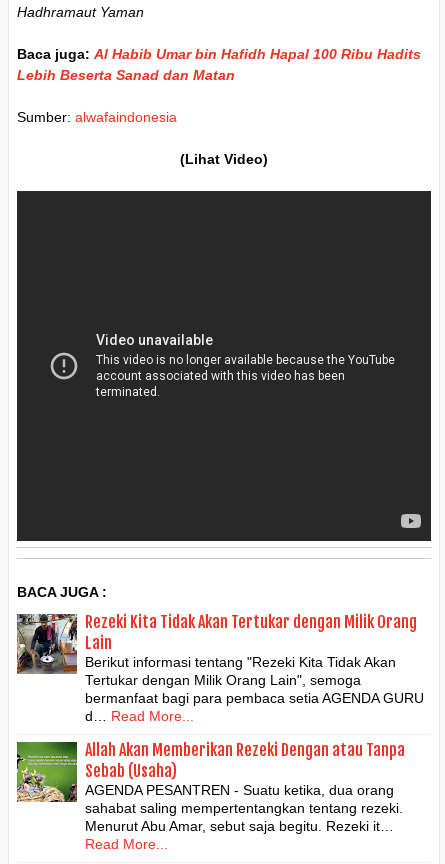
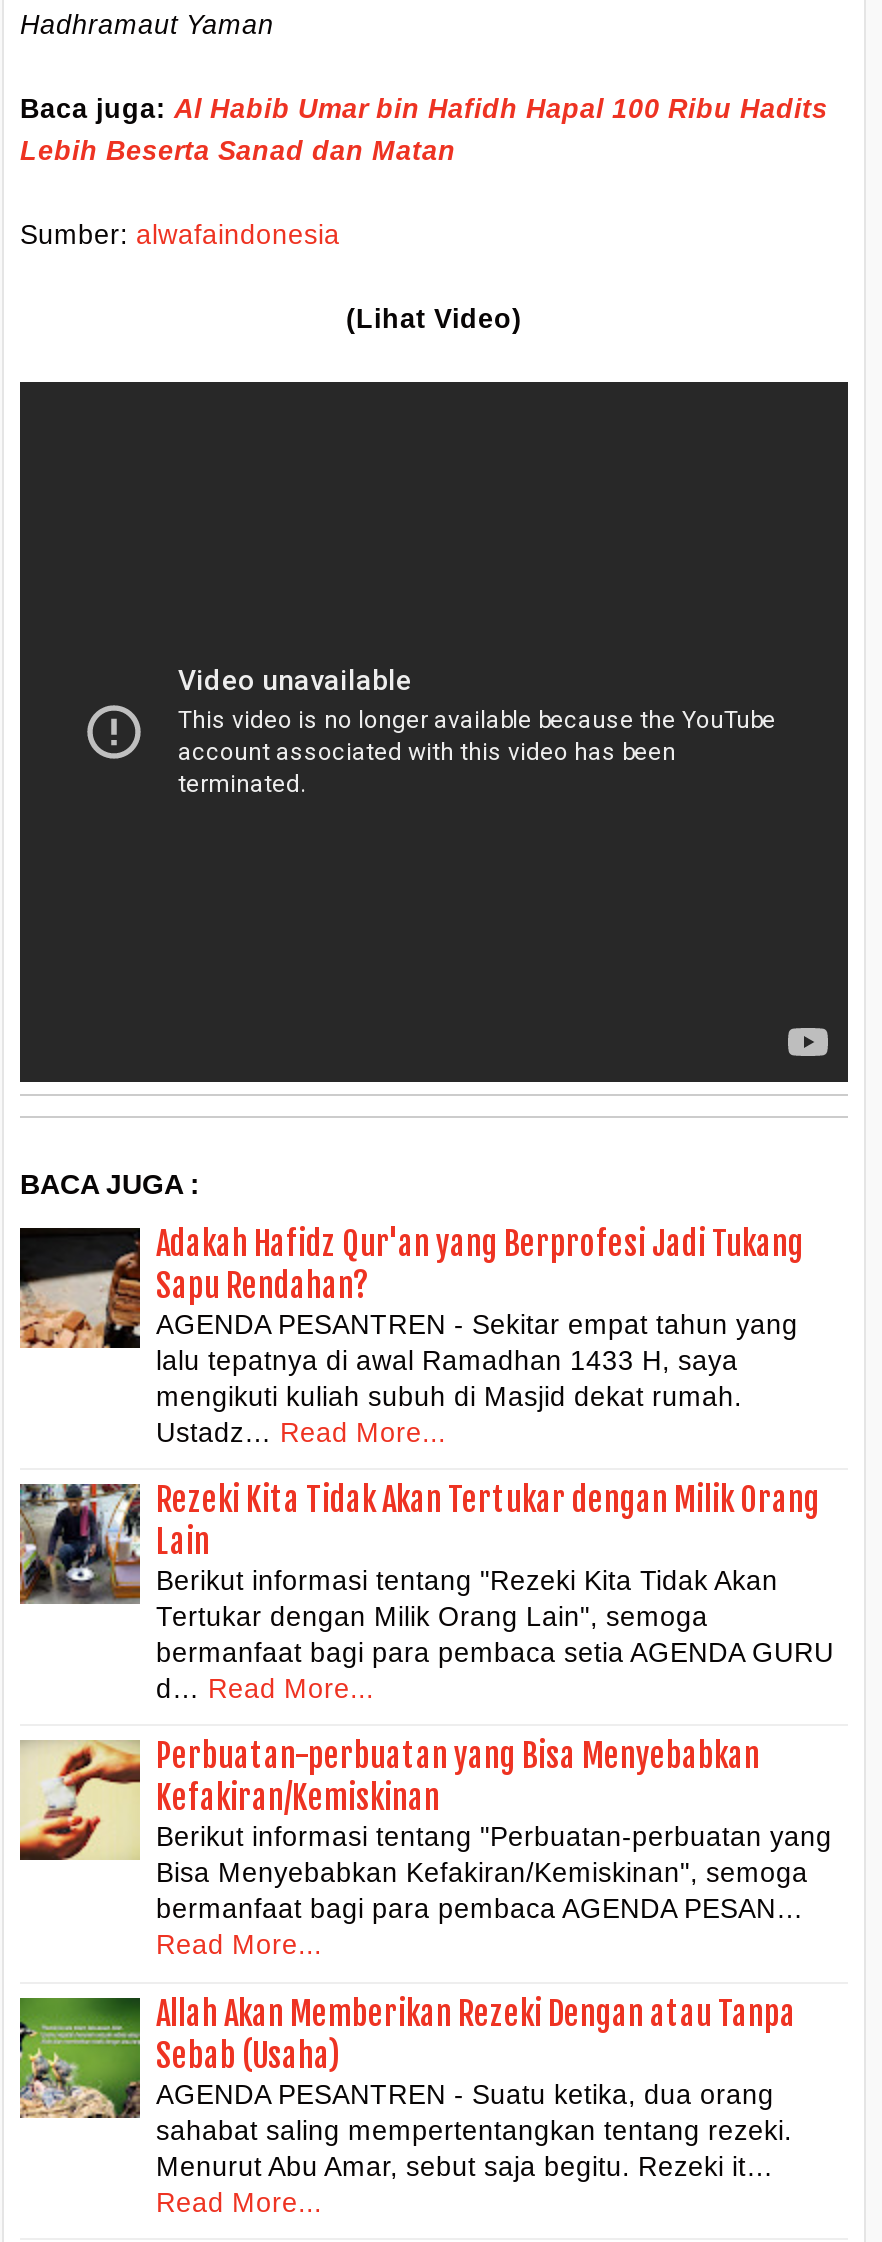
none -> [20,1223,804,1447] [image] | Adakah Hafidz Qur'an yang Berprofesi Jadi Tukang | Sapu Rendahan? | AGENDA PESANTREN - Sekitar empat tahun yang | lalu tepatnya di awal Ramadhan 1433 H, saya | mengikuti kuliah subuh di Masjid dekat rumah. | Ustadz… Read More...
none -> [20,1737,832,1961] [image] | Perbuatan-perbuatan yang Bisa Menyebabkan | Kefakiran/Kemiskinan | Berikut informasi tentang "Perbuatan-perbuatan yang | Bisa Menyebabkan Kefakiran/Kemiskinan", semoga | bermanfaat bagi para pembaca AGENDA PESAN… | Read More...

